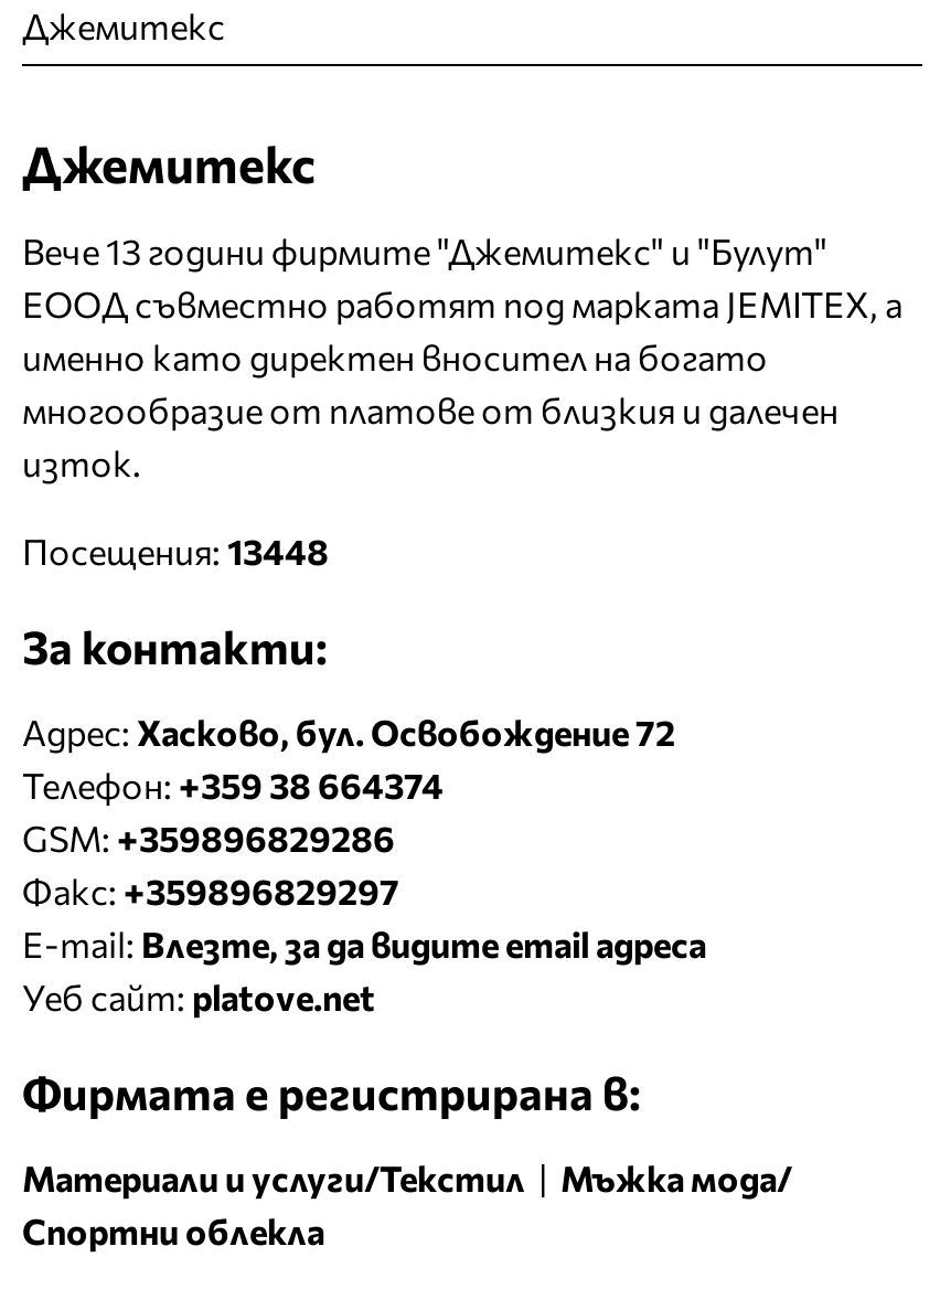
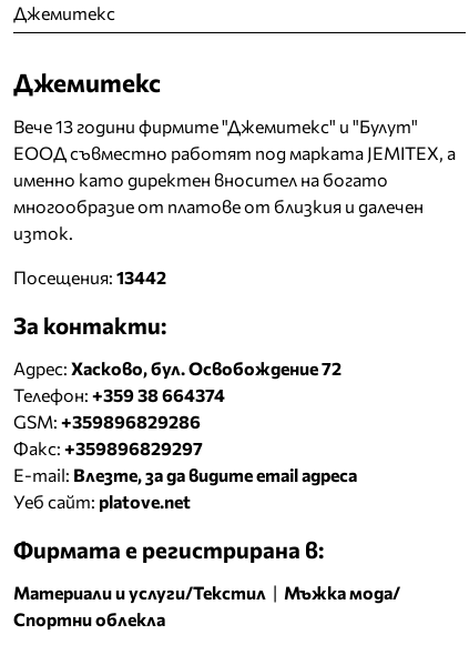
[22,529,329,571] Посещения: 13448 -> [13,266,166,287] Посещения: 13442

